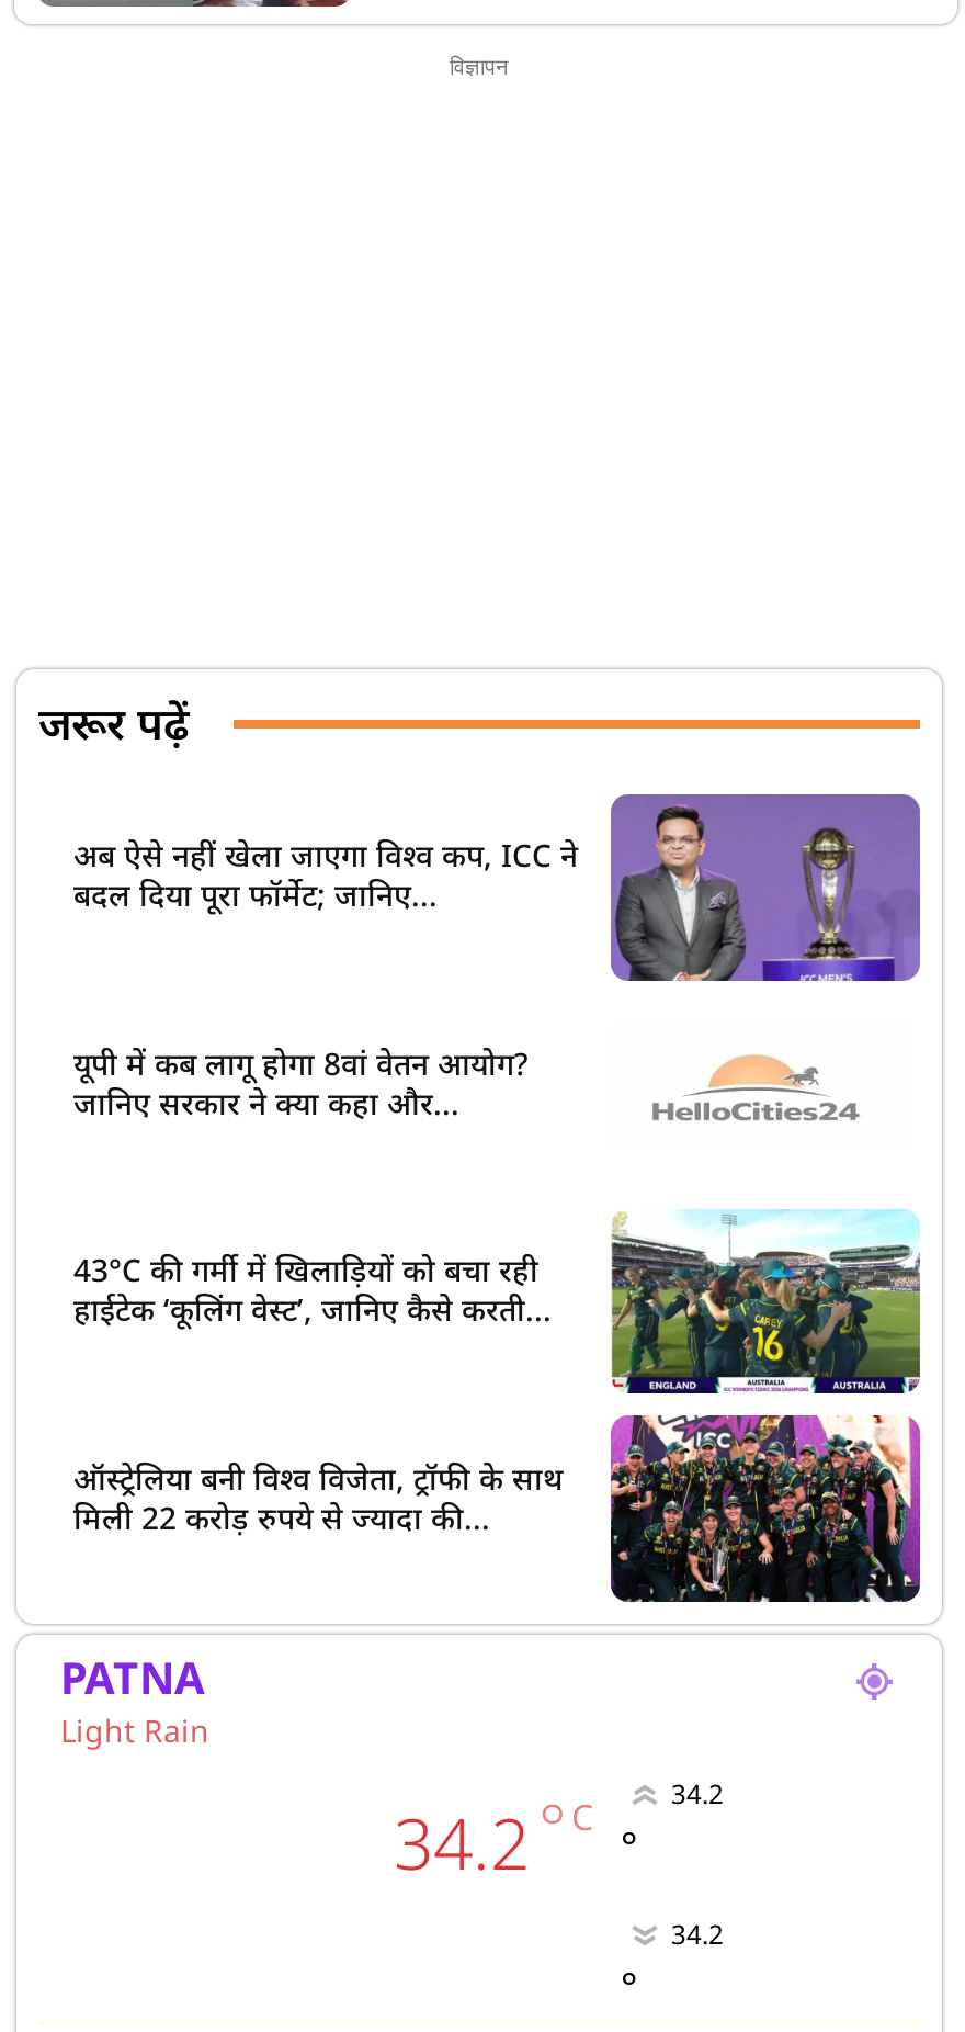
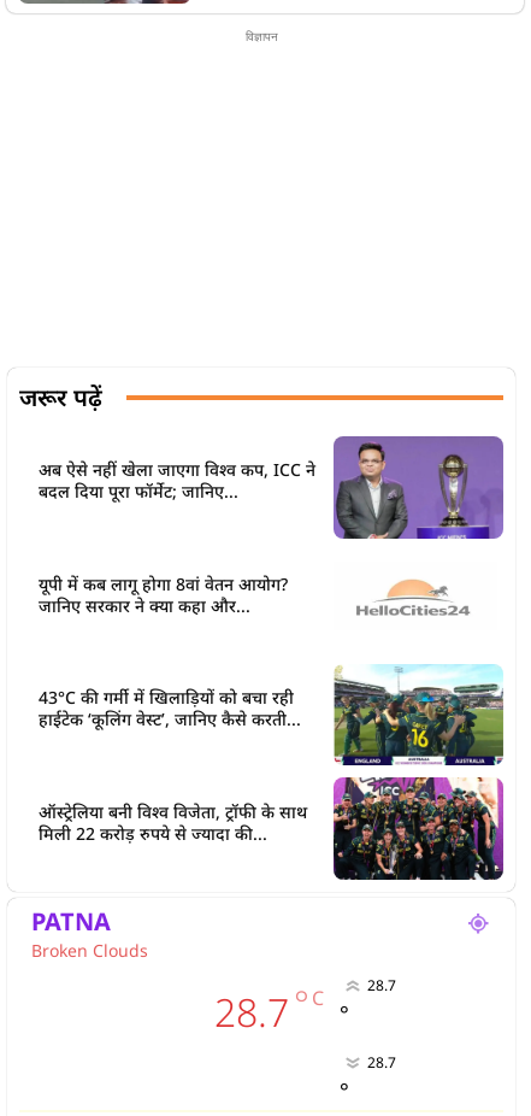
[60,1709,724,1889] Light Rain | 34.2 ° C | 34.2 -> [31,939,396,1037] Broken Clouds | 28.7 ° C | 28.7
[671,1915,724,1953] 34.2 -> [367,1052,396,1072] 28.7

